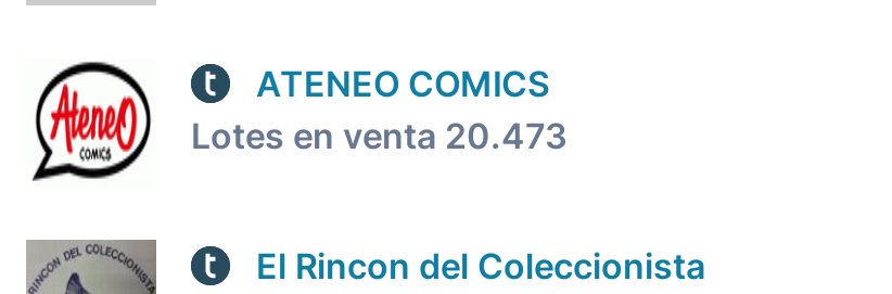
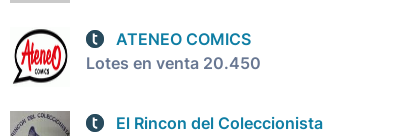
[191,114,566,157] Lotes en venta 20.473 -> [86,53,261,73] Lotes en venta 20.450

